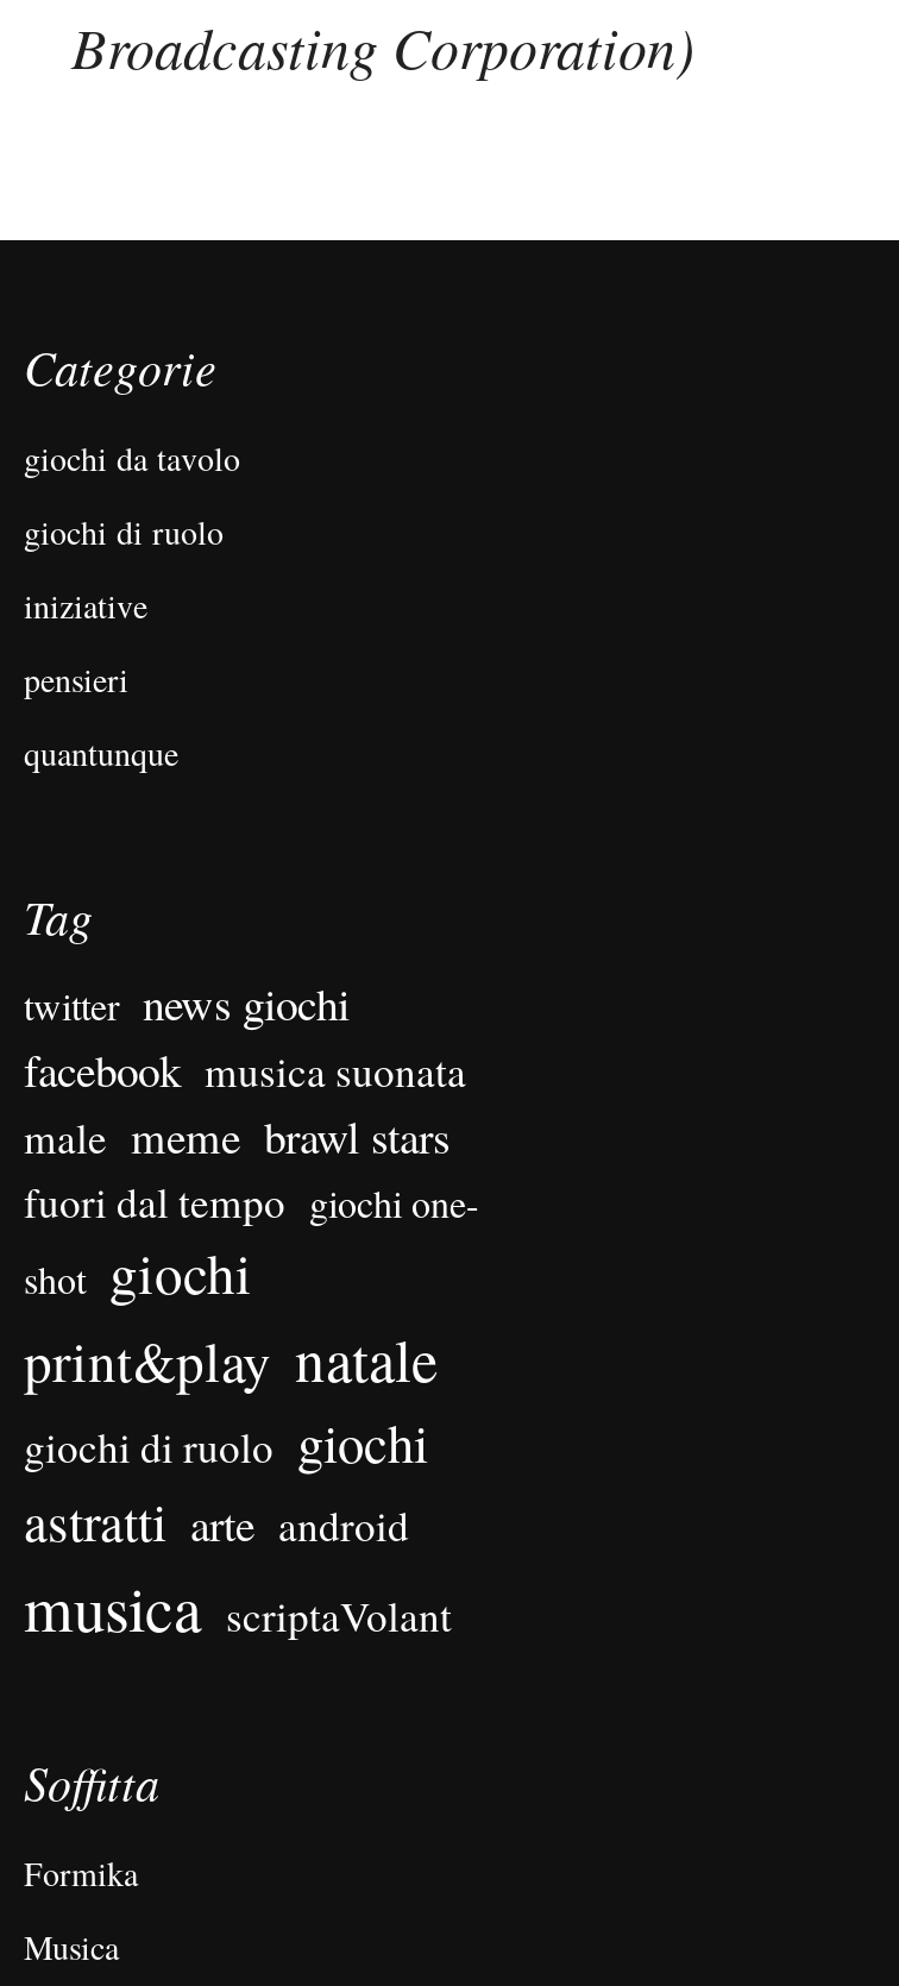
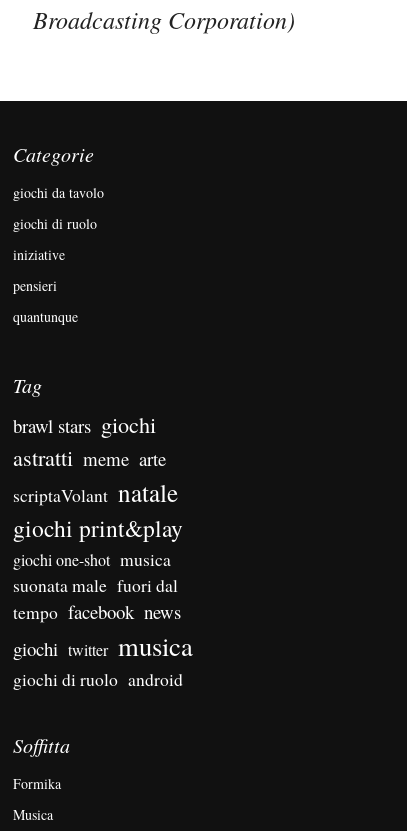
[24,973,478,1648] twitter news giochi | facebook musica suonata | male meme brawl stars | fuori dal tempo giochi one- | shot giochi | print&play natale | giochi di ruolo giochi | astratti arte android | musica scriptaVolant -> [13,410,193,691] brawl stars giochi | astratti meme arte | scriptaVolant natale | giochi print&play | giochi one-shot musica | suonata male fuori dal | tempo facebook news | giochi twitter musica | giochi di ruolo android

